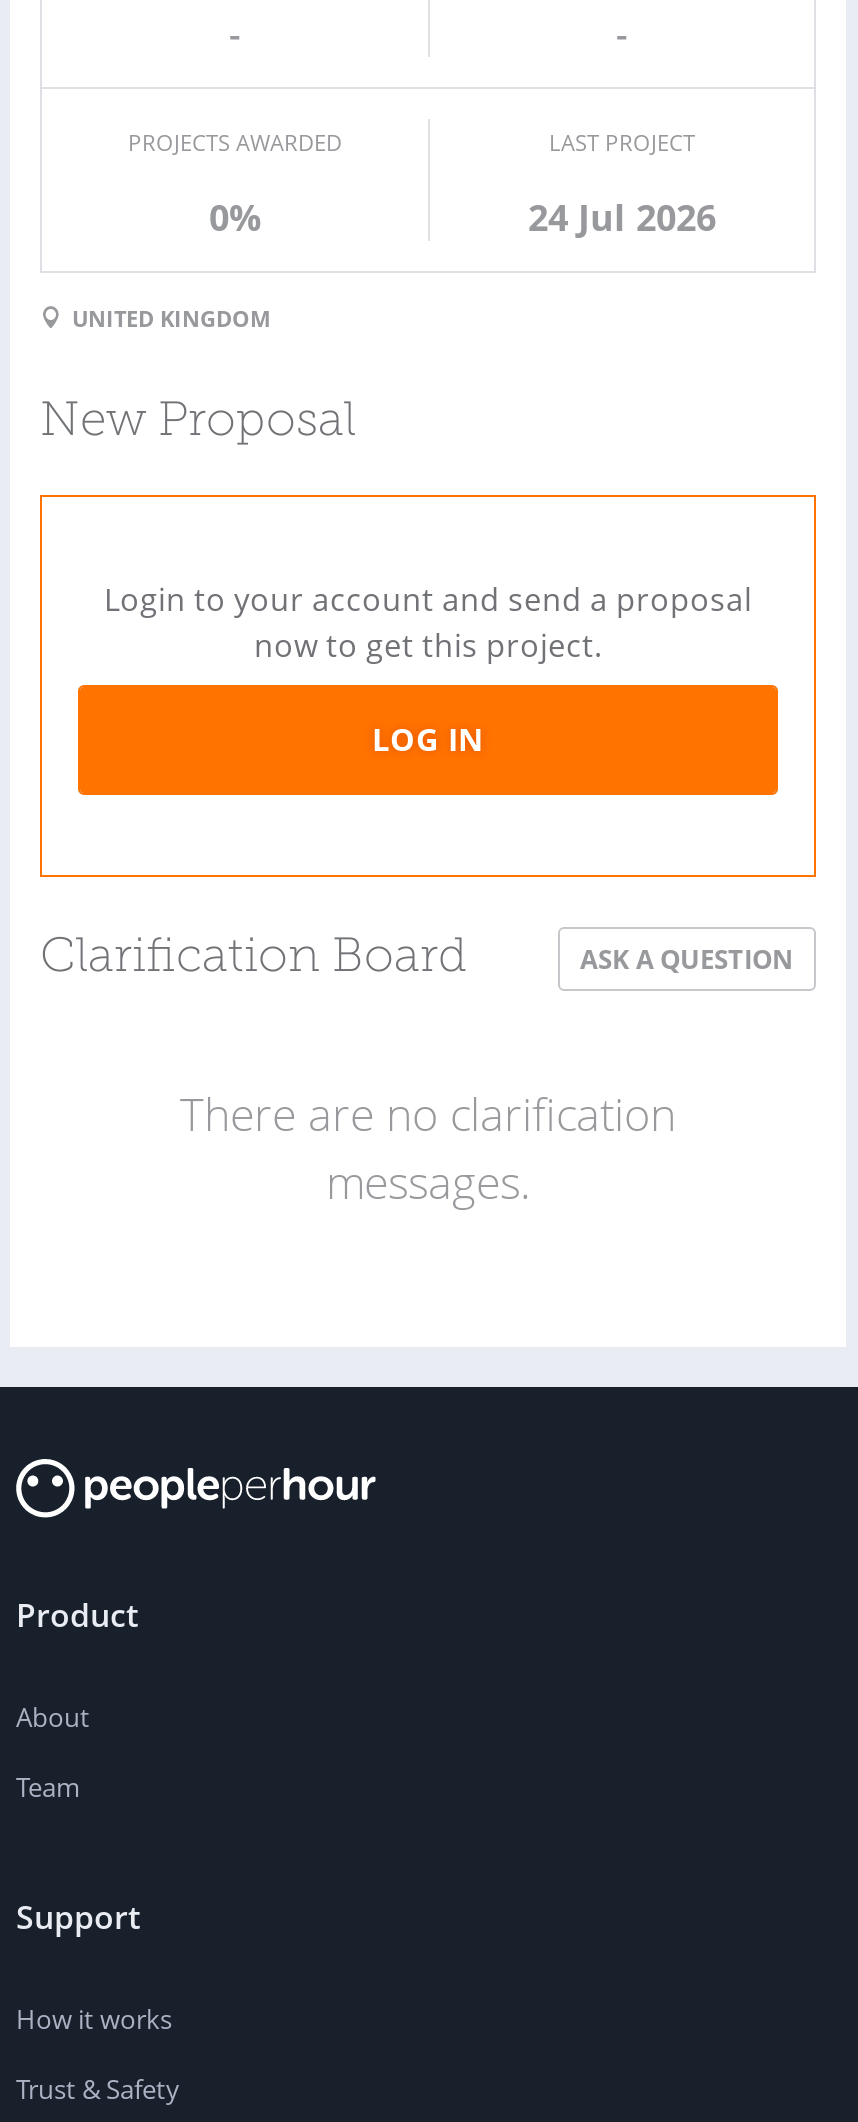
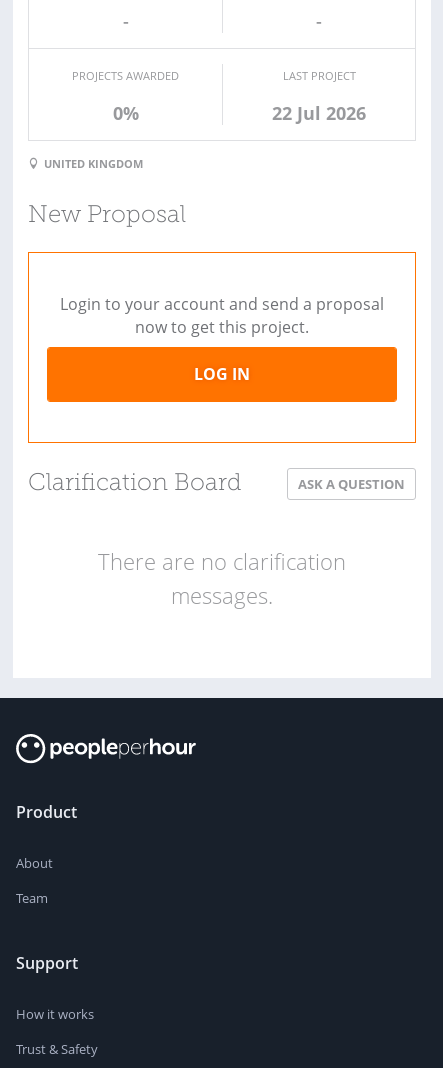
[528,193,716,241] 24 Jul 2026 -> [272,101,366,125] 22 Jul 2026

